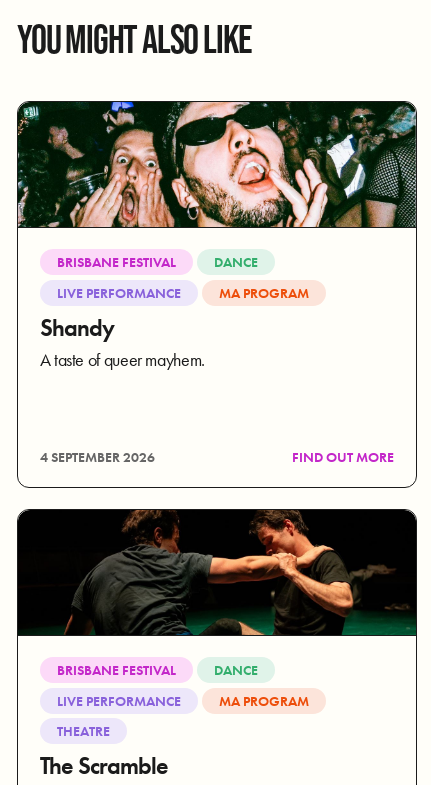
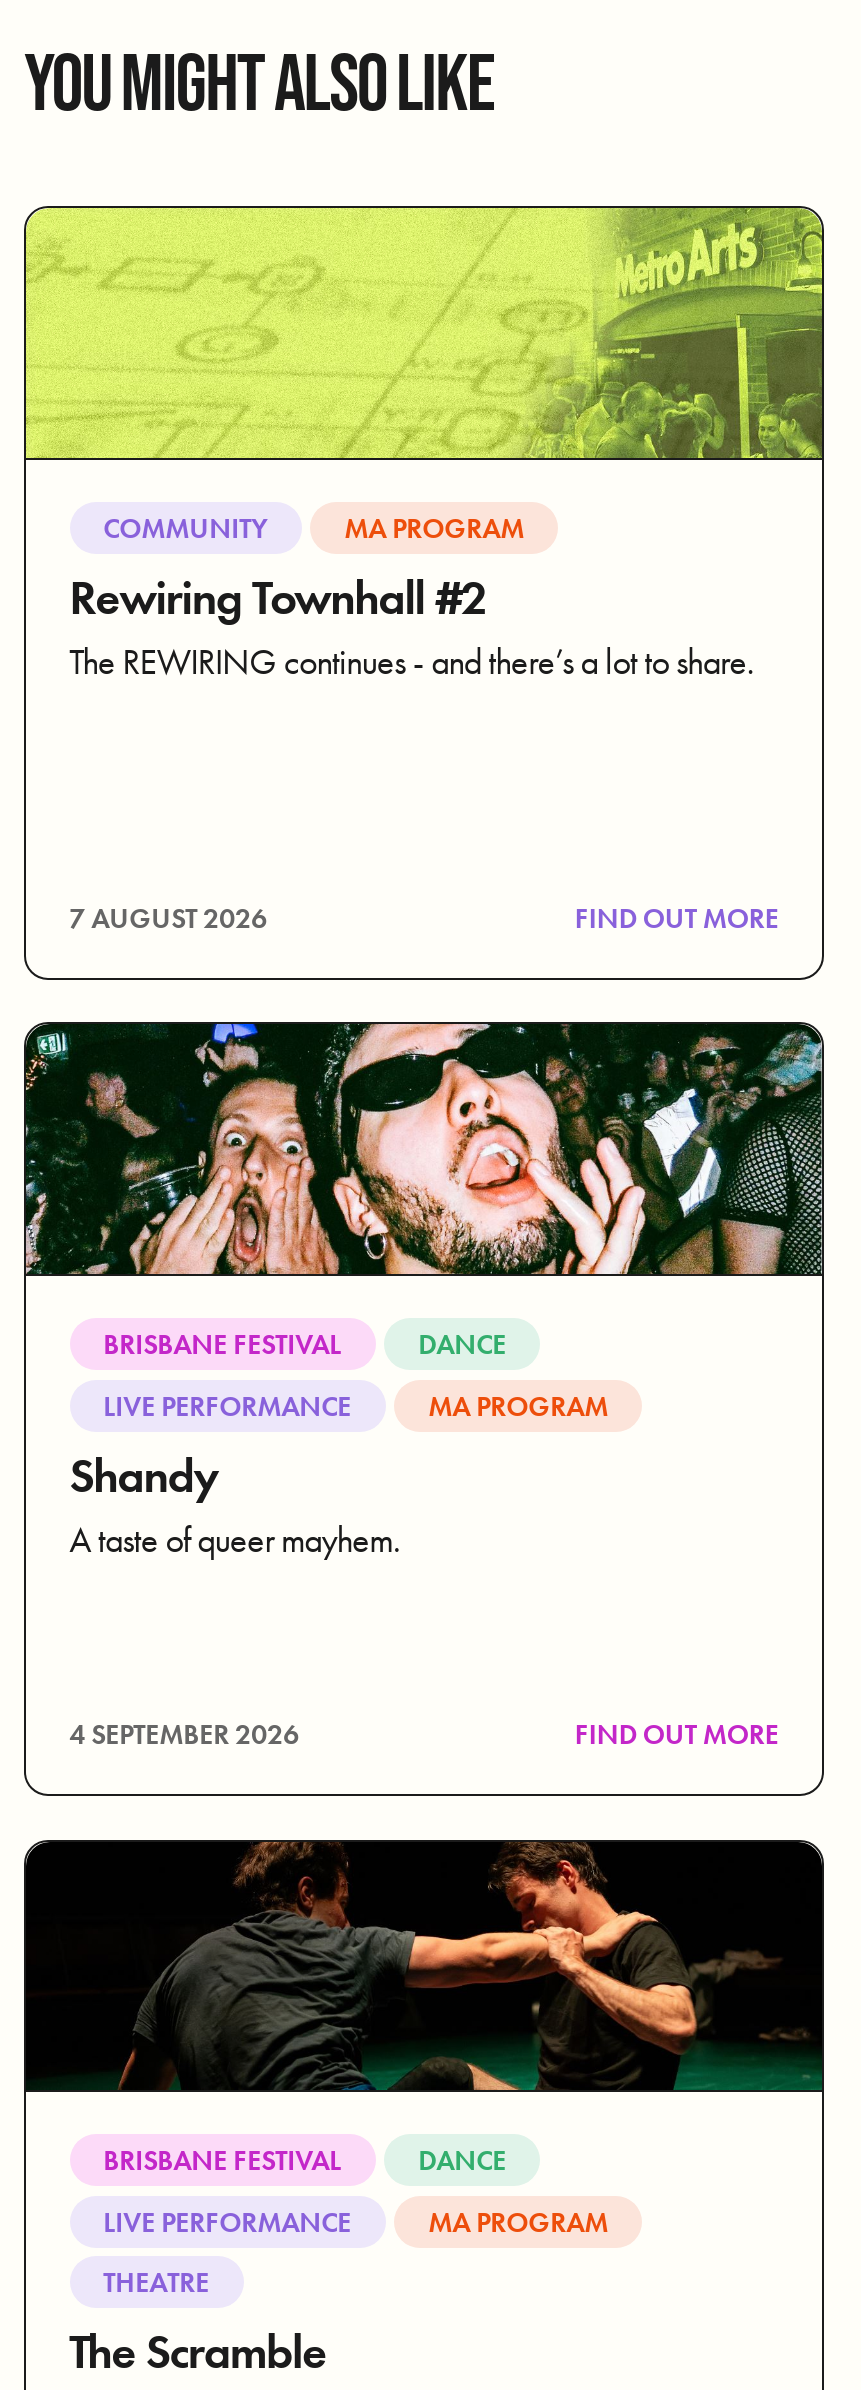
none -> [24,206,824,684] [image] | COMMUNITY | MA PROGRAM | Rewiring Townhall #2 | The REWIRING continues - and there’s a lot to share.
none -> [69,900,779,936] 7 AUGUST 2026 | FIND OUT MORE

